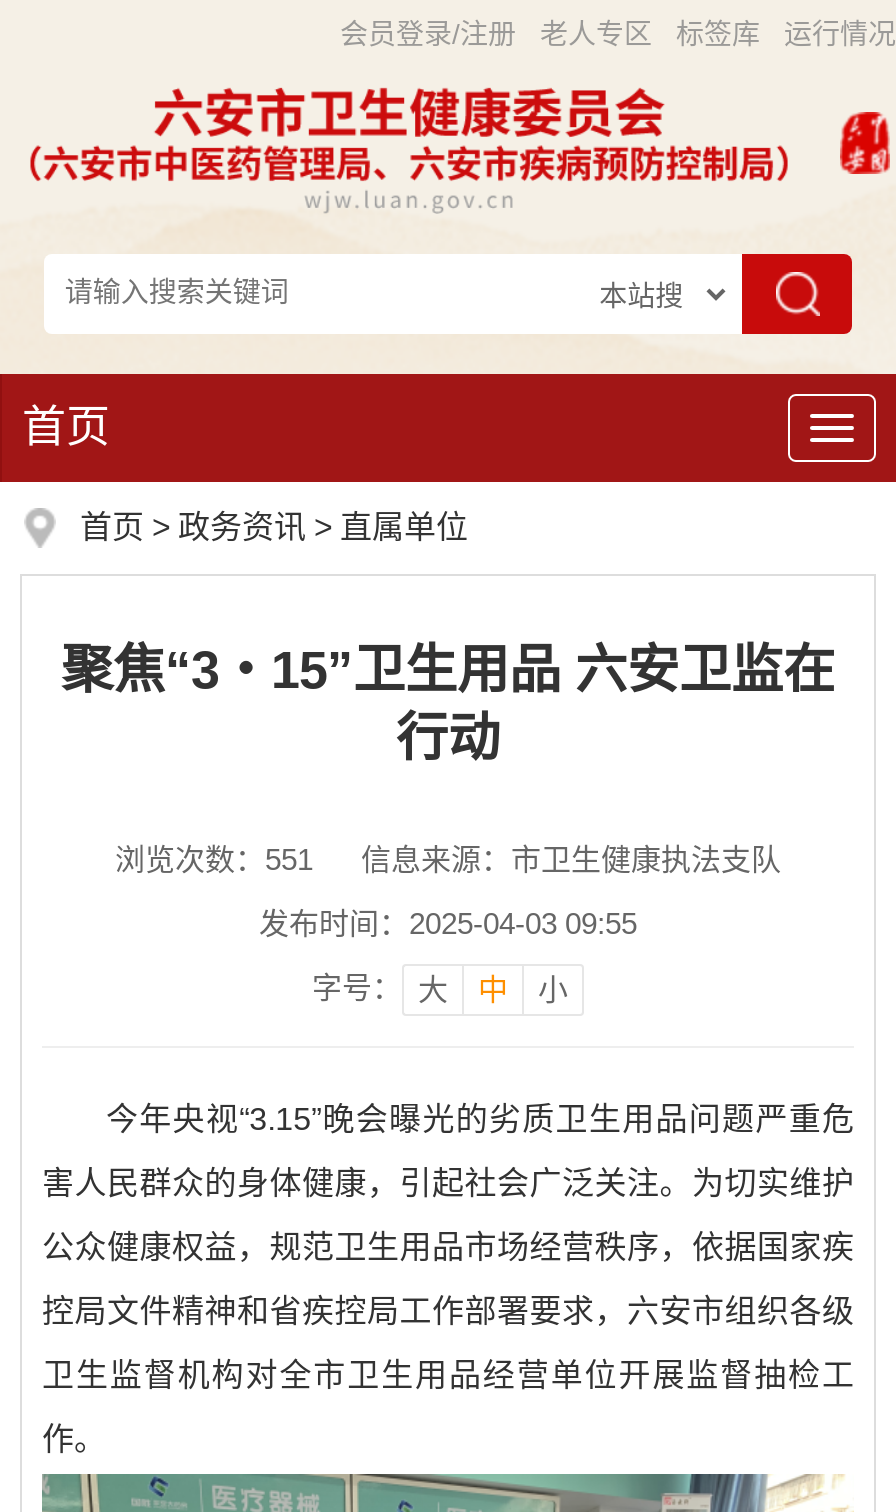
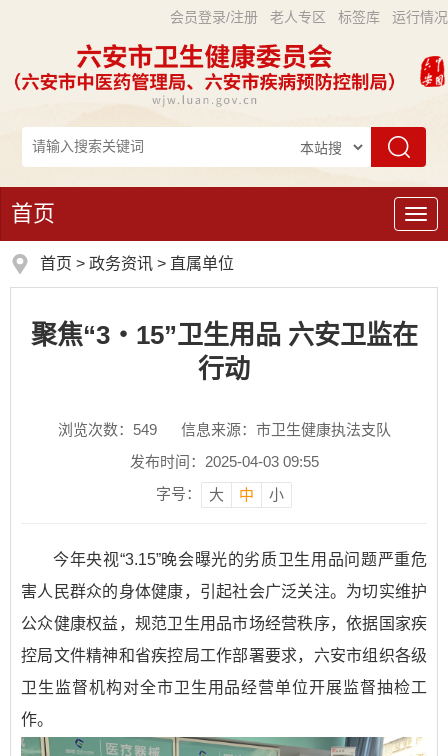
[115,842,781,876] 浏览次数：551 信息来源：市卫生健康执法支队 -> [57,421,390,438] 浏览次数：549 信息来源：市卫生健康执法支队

